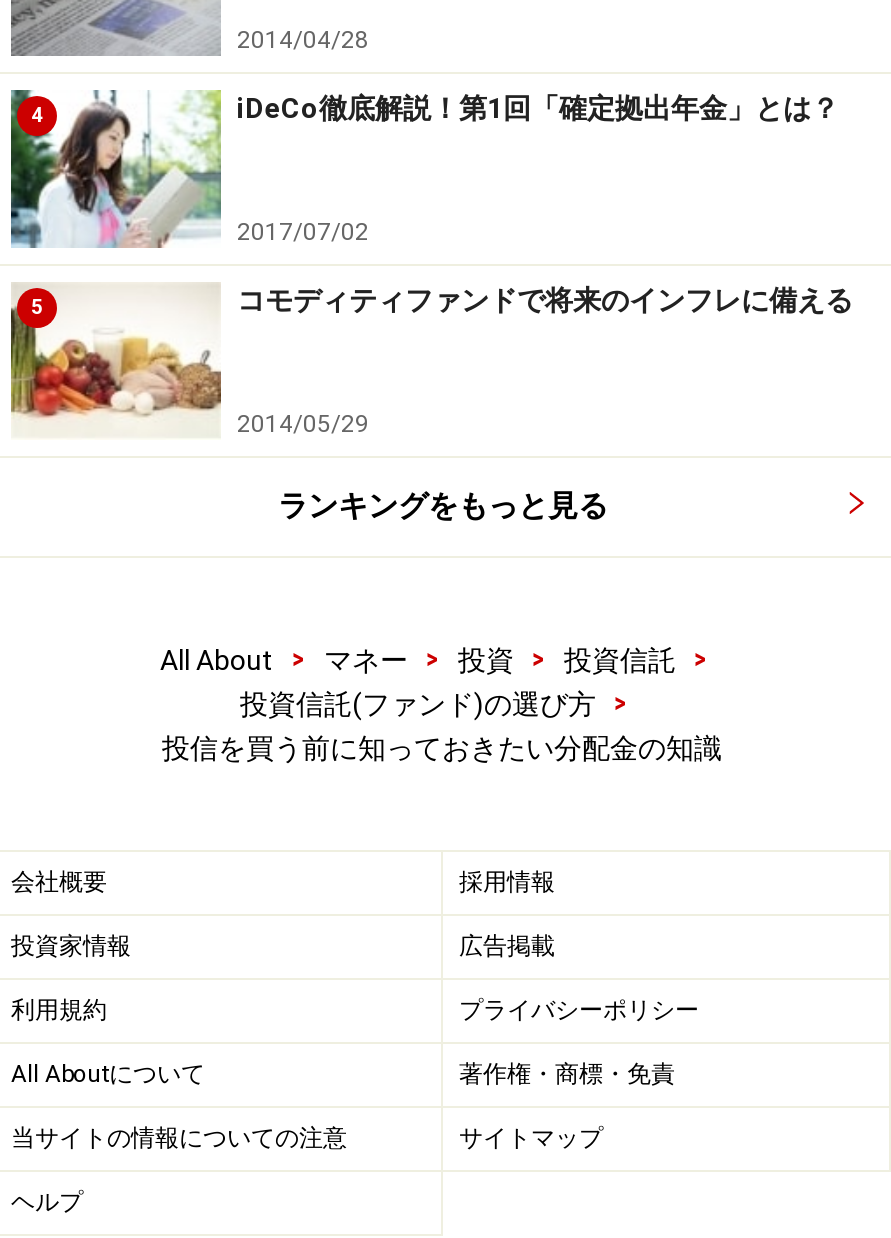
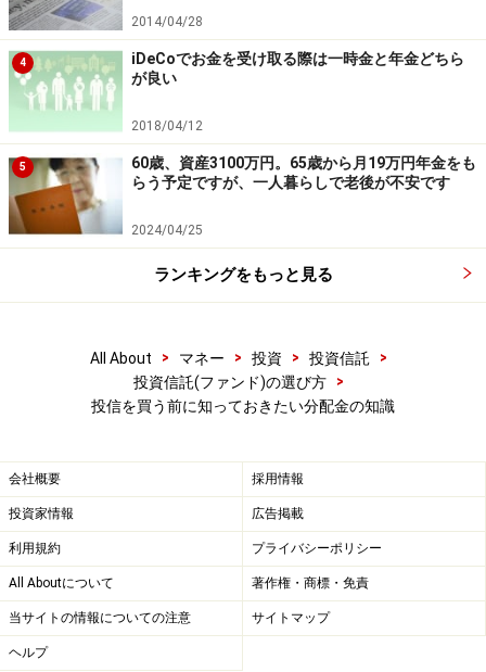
[9,88,839,250] [image] | iDeCo徹底解説！第1回「確定拠出年金」とは？ -> [9,49,464,135] [image] | iDeCoでお金を受け取る際は一時金と年金どちら | が良い
[237,218,369,246] 2017/07/02 -> [131,119,203,134] 2018/04/12
[9,282,853,432] [image] | コモディティファンドで将来のインフレに備える -> [8,154,476,236] [image] | 60歳、資産3100万円。65歳から月19万円年金をも | らう予定ですが、一人暮らしで老後が不安です
[237,410,369,438] 2014/05/29 -> [131,223,203,238] 2024/04/25

